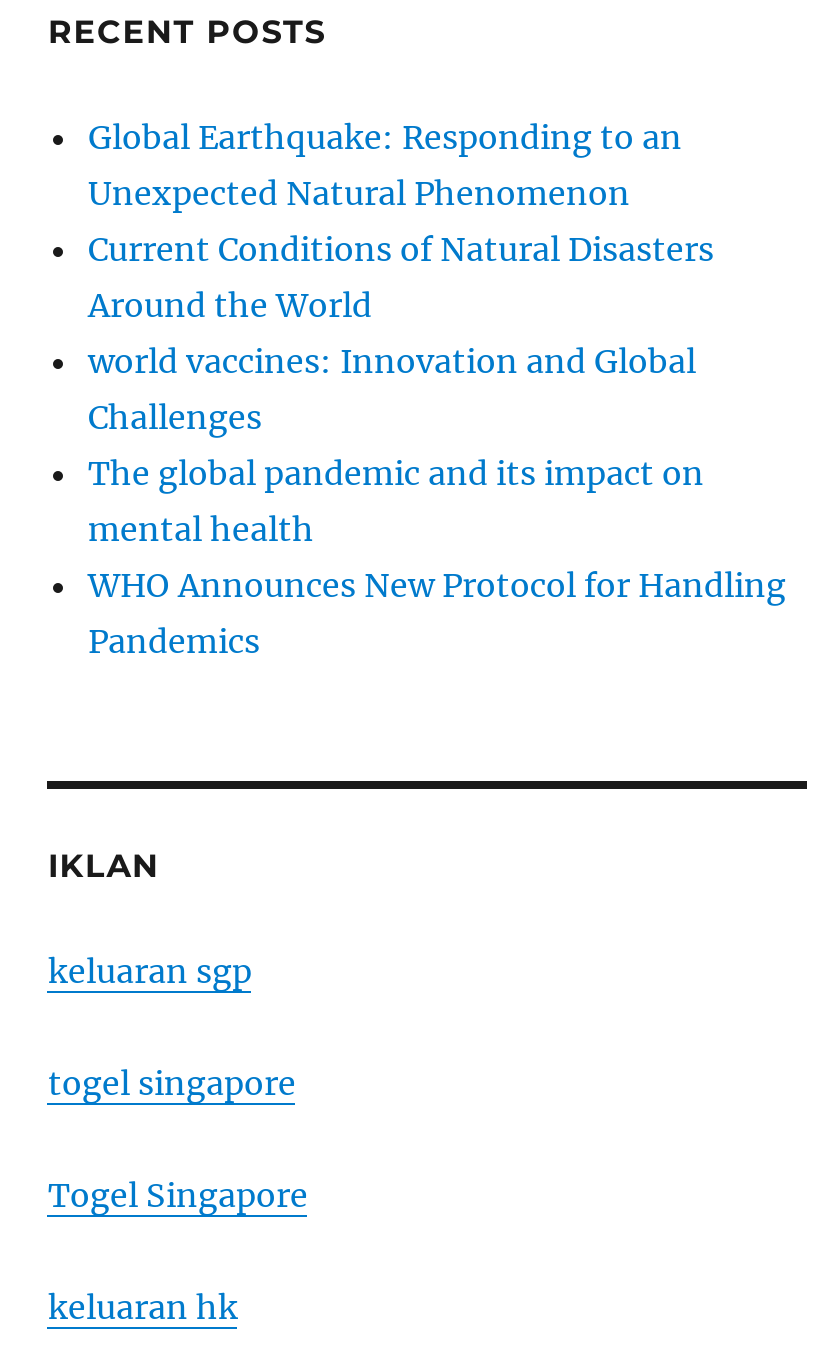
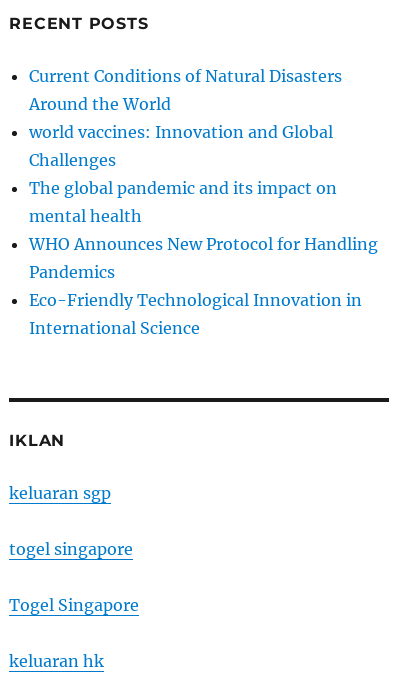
[88,117,682,213] Global Earthquake: Responding to an | Unexpected Natural Phenomenon -> none
moved [88,229,786,661] -> [29,66,378,282]: Current Conditions of Natural Disasters | Around the World | world vaccines: Innovation and Global | Challenges | The global pandemic and its impact on | mental health | WHO Announces New Protocol for Handling | Pandemics
none -> [29,290,362,338] Eco-Friendly Technological Innovation in | International Science

